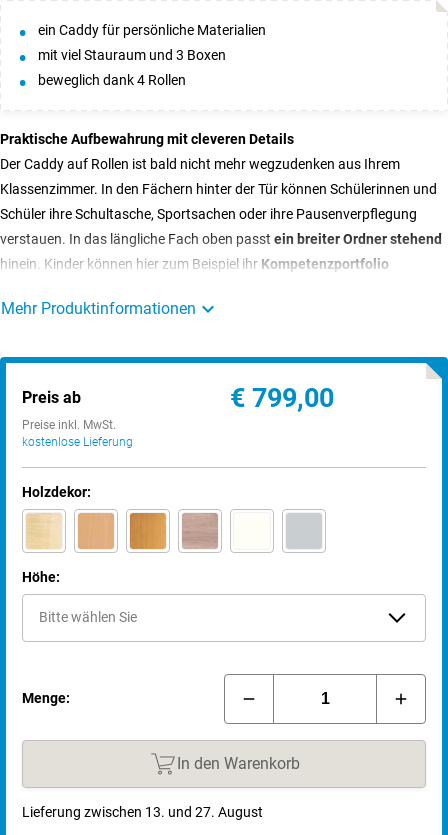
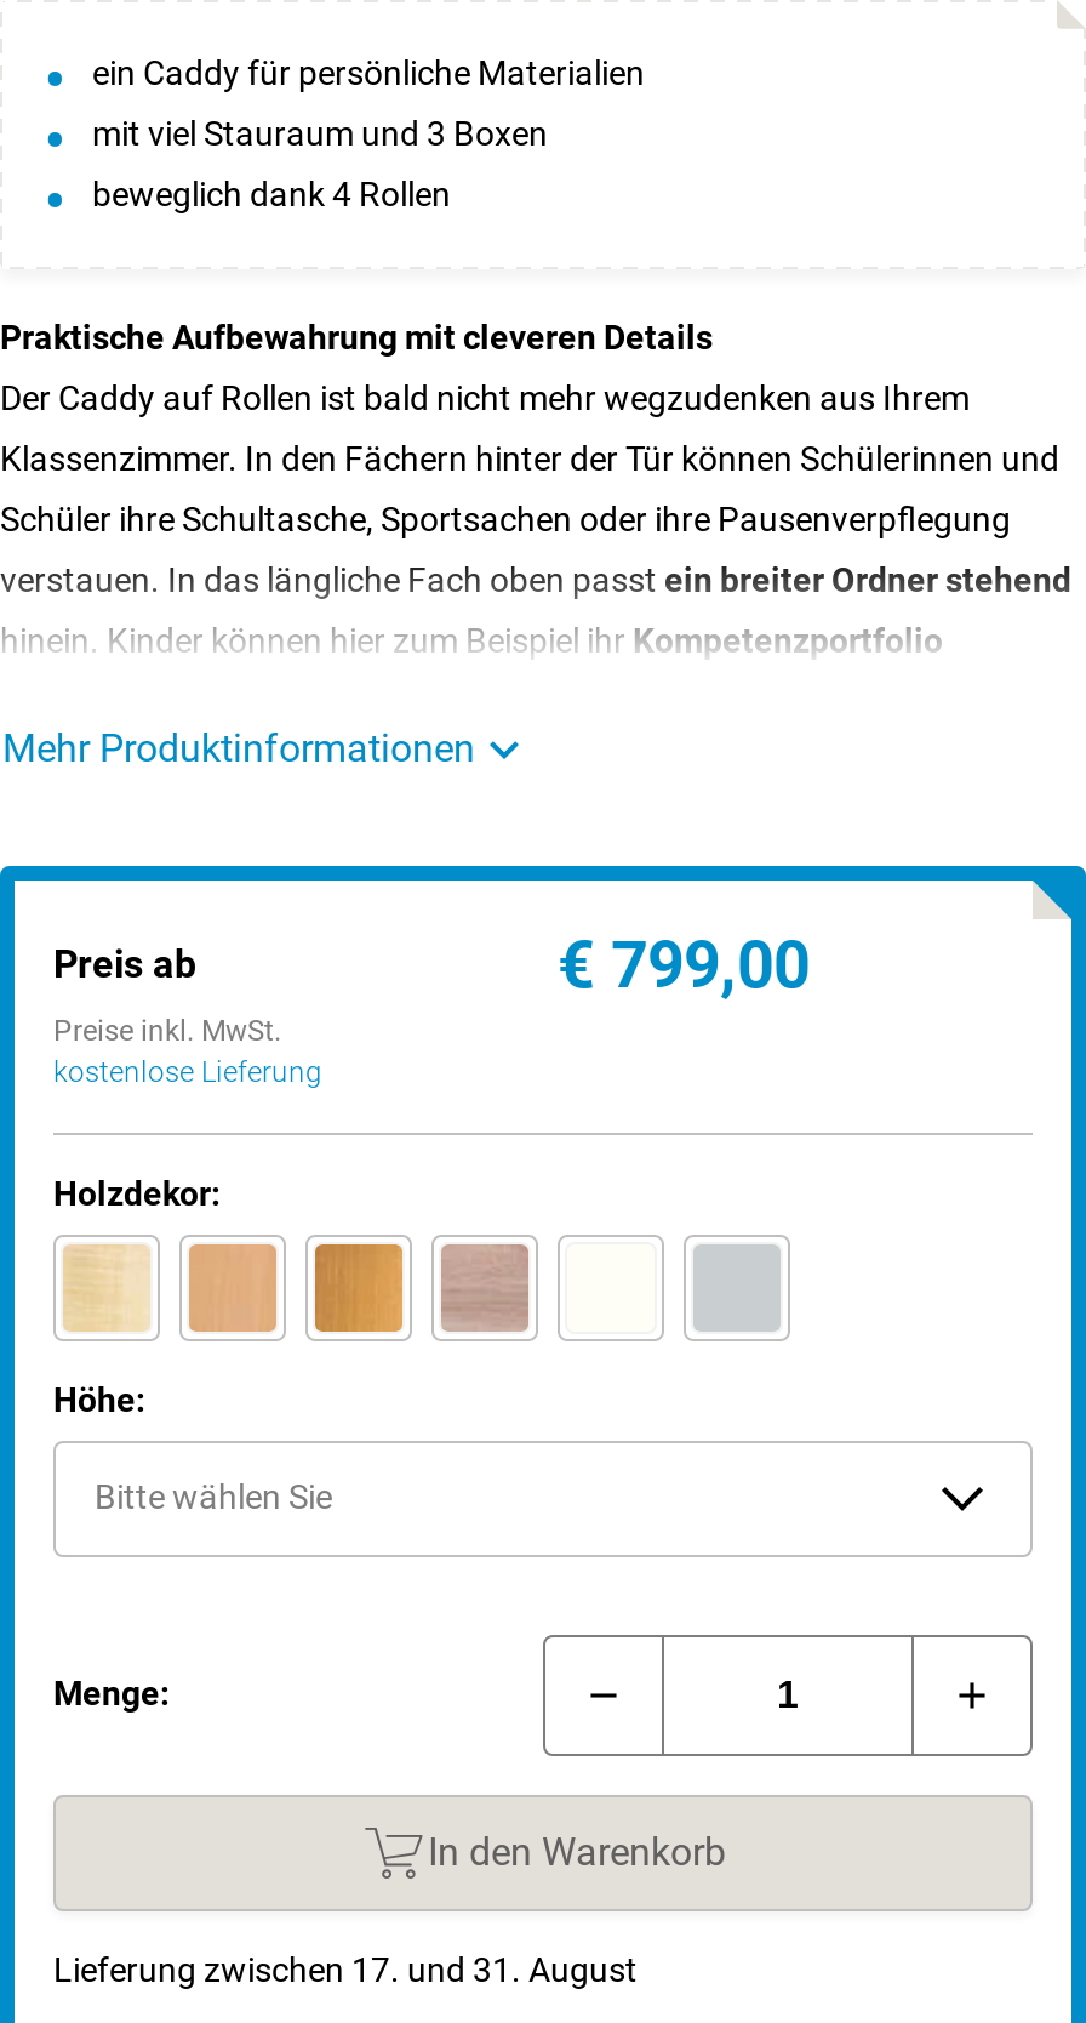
[22,804,263,820] Lieferung zwischen 13. und 27. August -> [53,1950,638,1989] Lieferung zwischen 17. und 31. August

